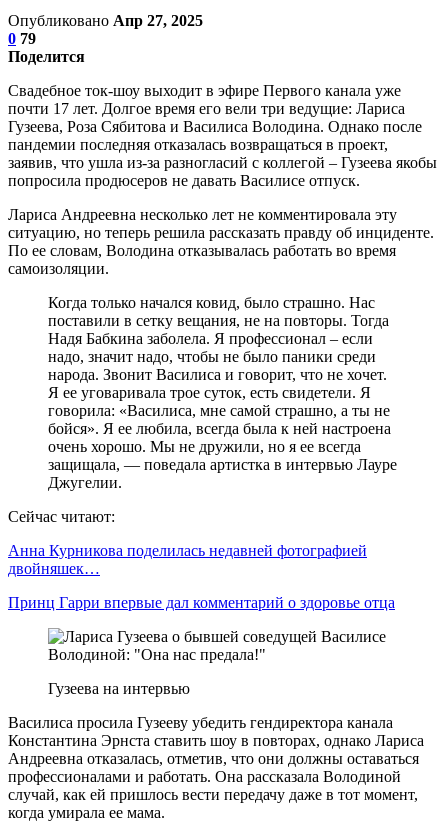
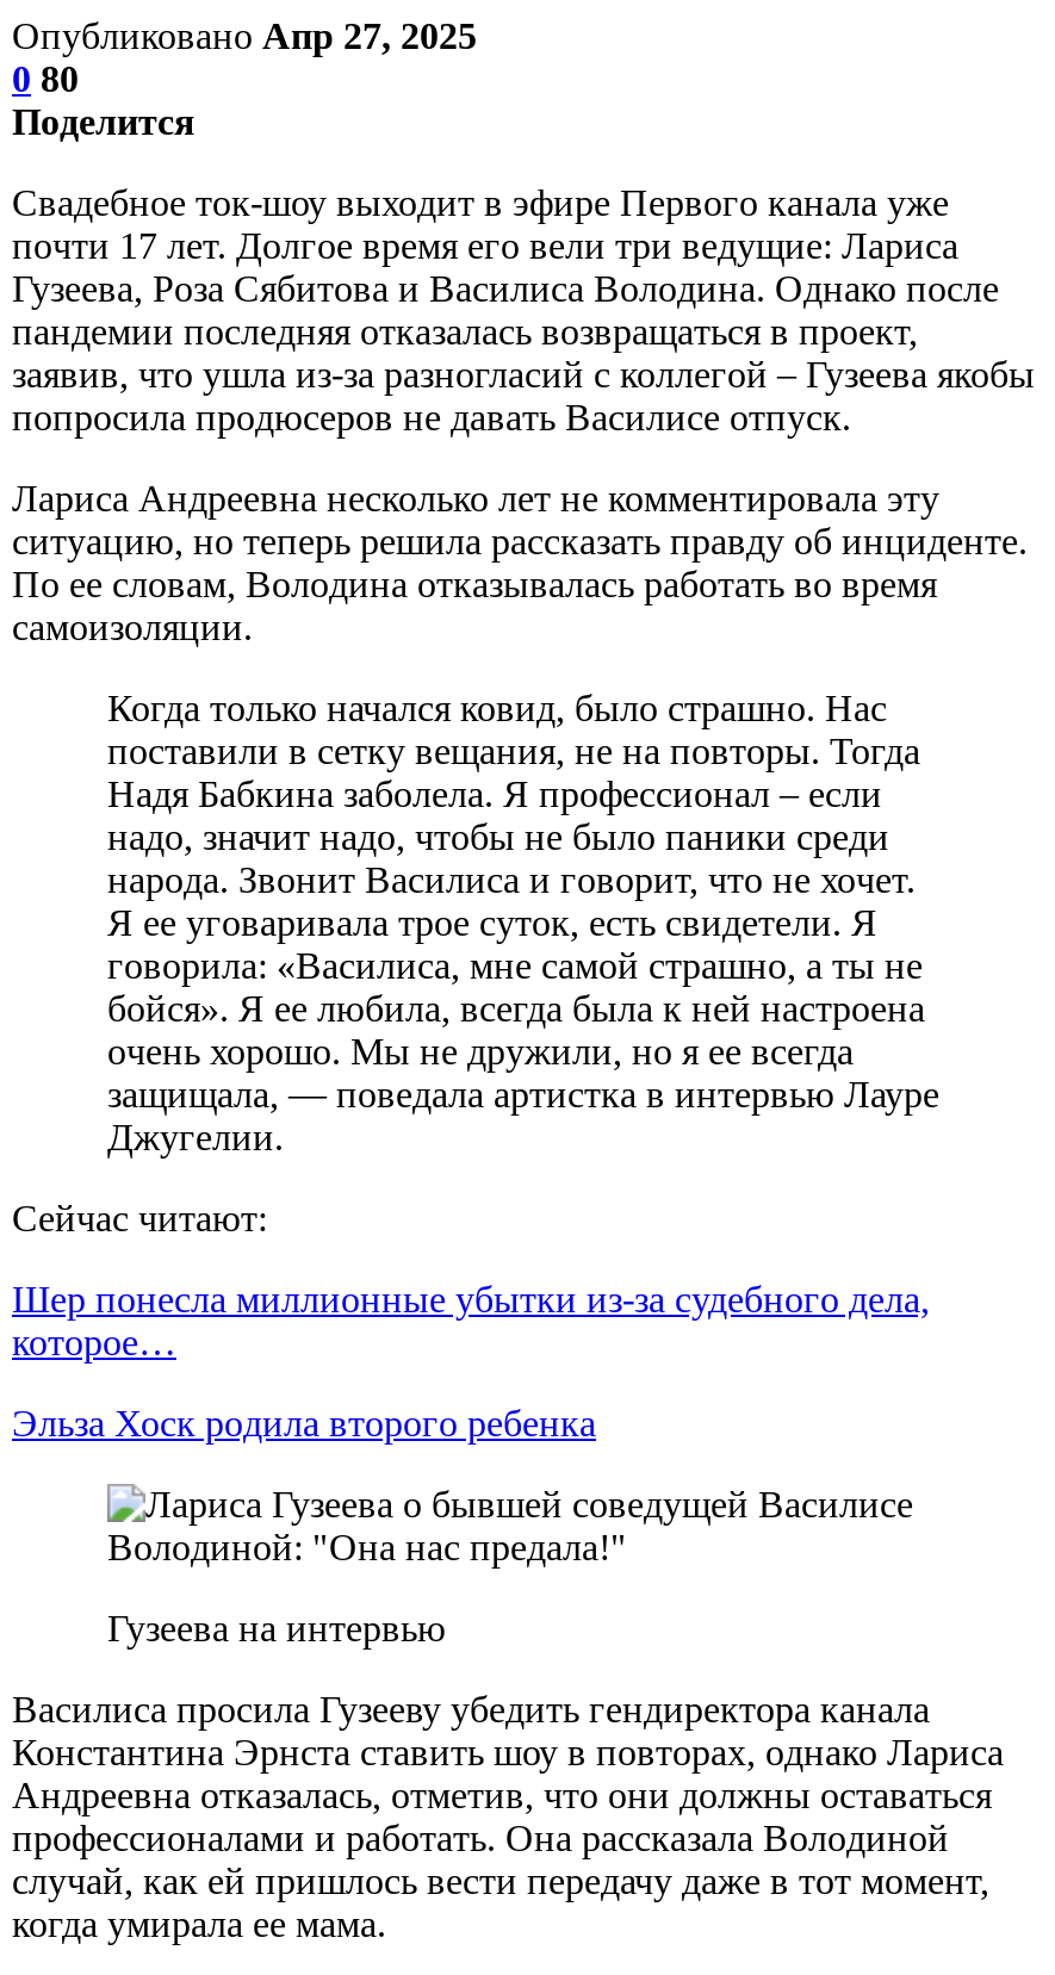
[8,30,36,47] 0 79 -> [12,58,79,98] 0 80
[8,542,367,577] Анна Курникова поделилась недавней фотографией | двойняшек… -> [12,1278,930,1362] Шер понесла миллионные убытки из-за судебного дела, | которое…
[8,594,395,611] Принц Гарри впервые дал комментарий о здоровье отца -> [12,1402,596,1443] Эльза Хоск родила второго ребенка

